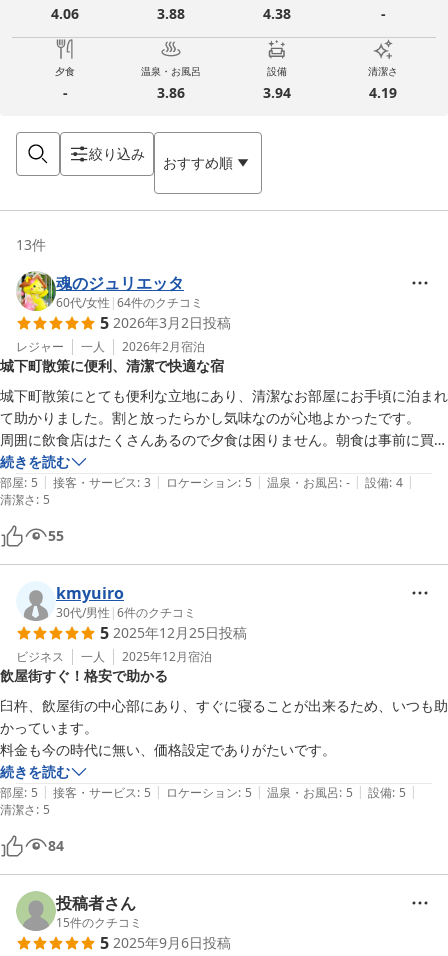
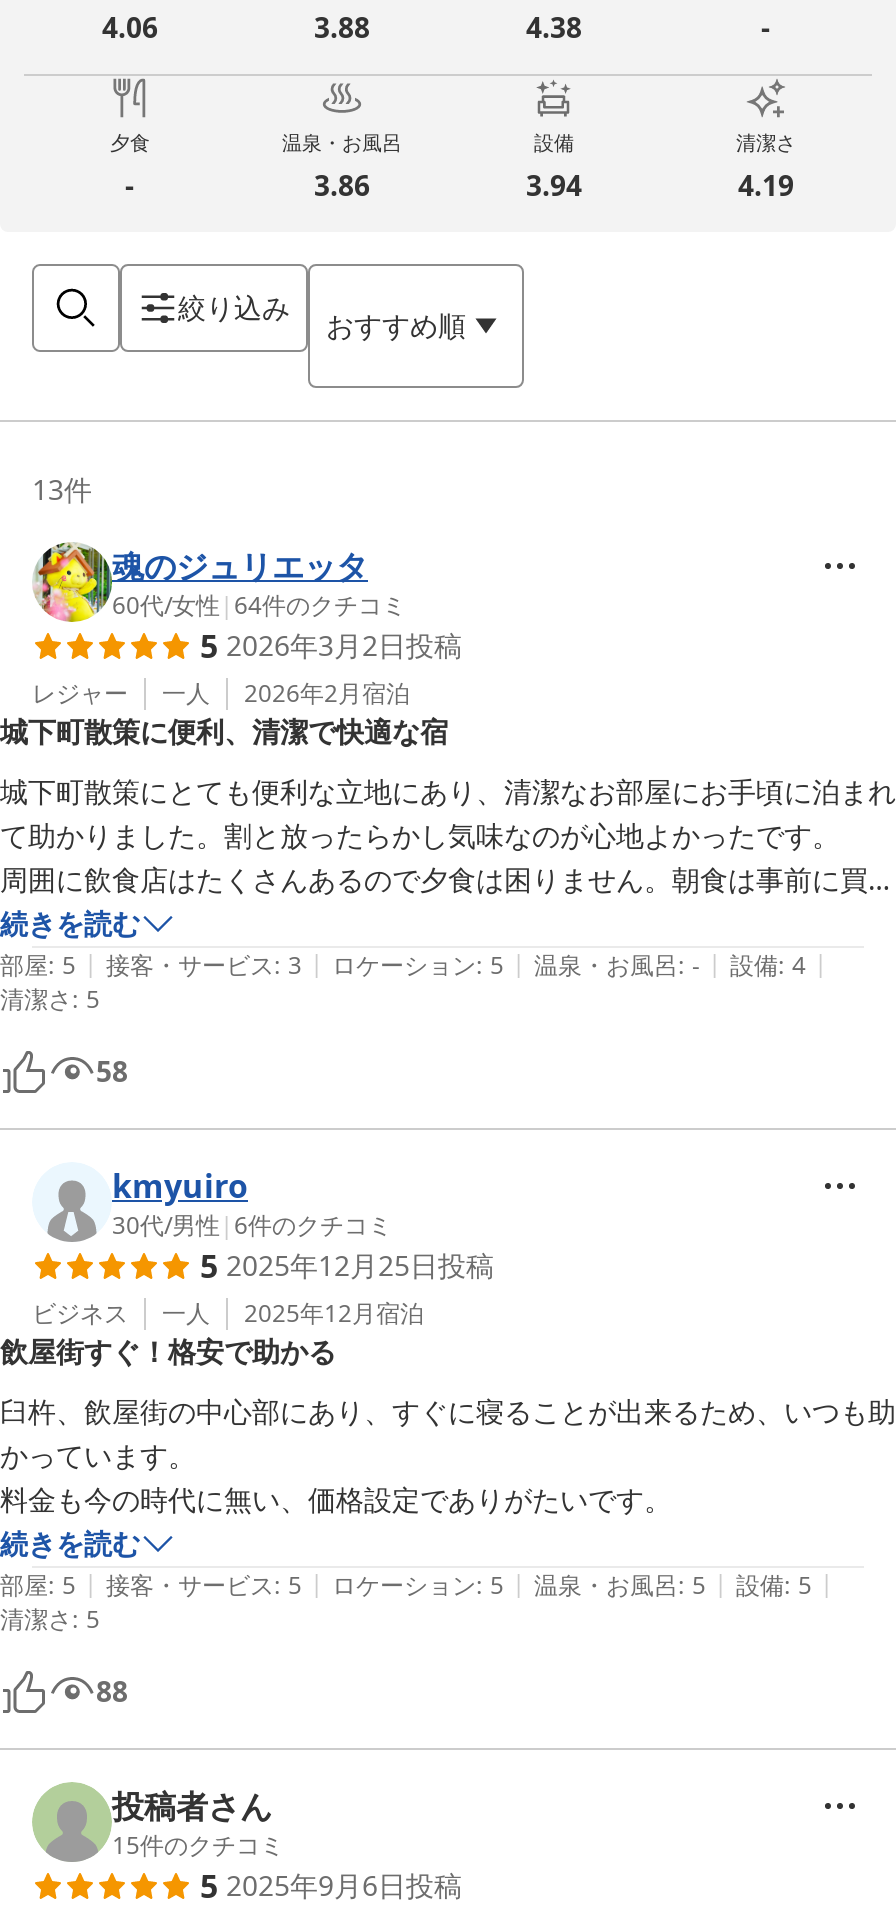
[48,526,64,545] 55 -> [96,1052,128,1090] 58
[48,836,64,855] 84 -> [96,1672,128,1710] 88

